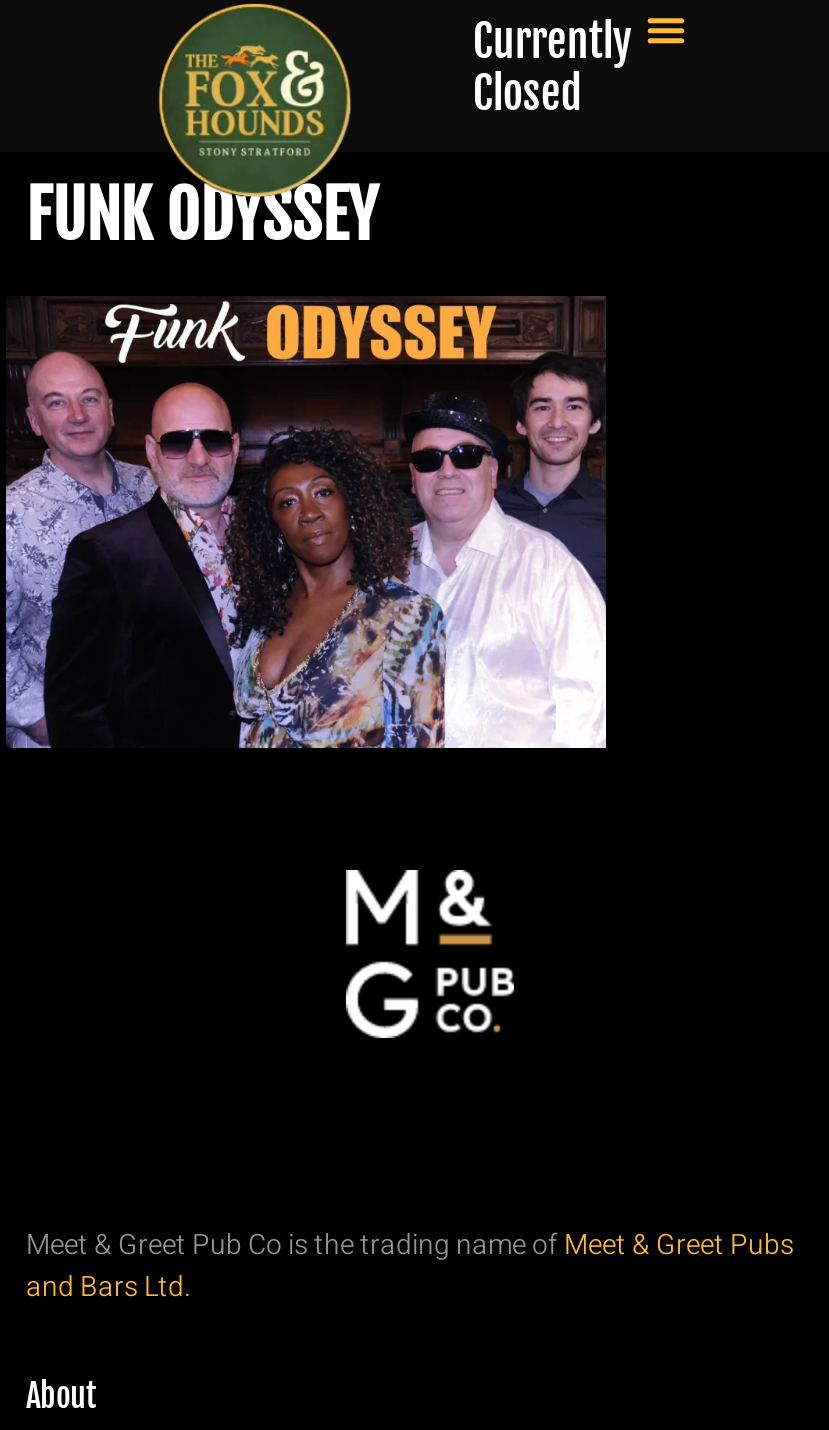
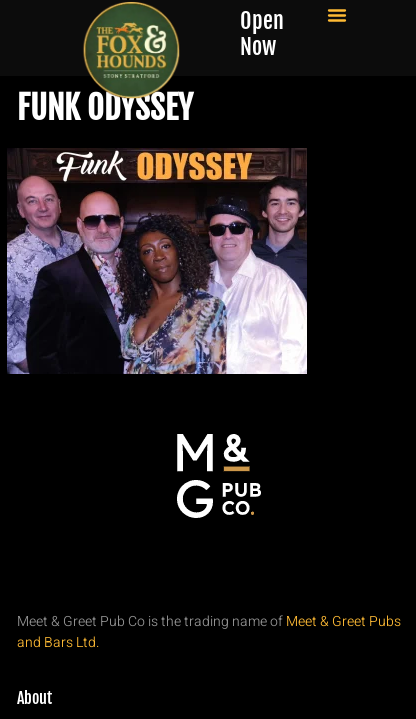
[473,14,633,120] Currently | Closed -> [240,7,284,60] Open | Now

